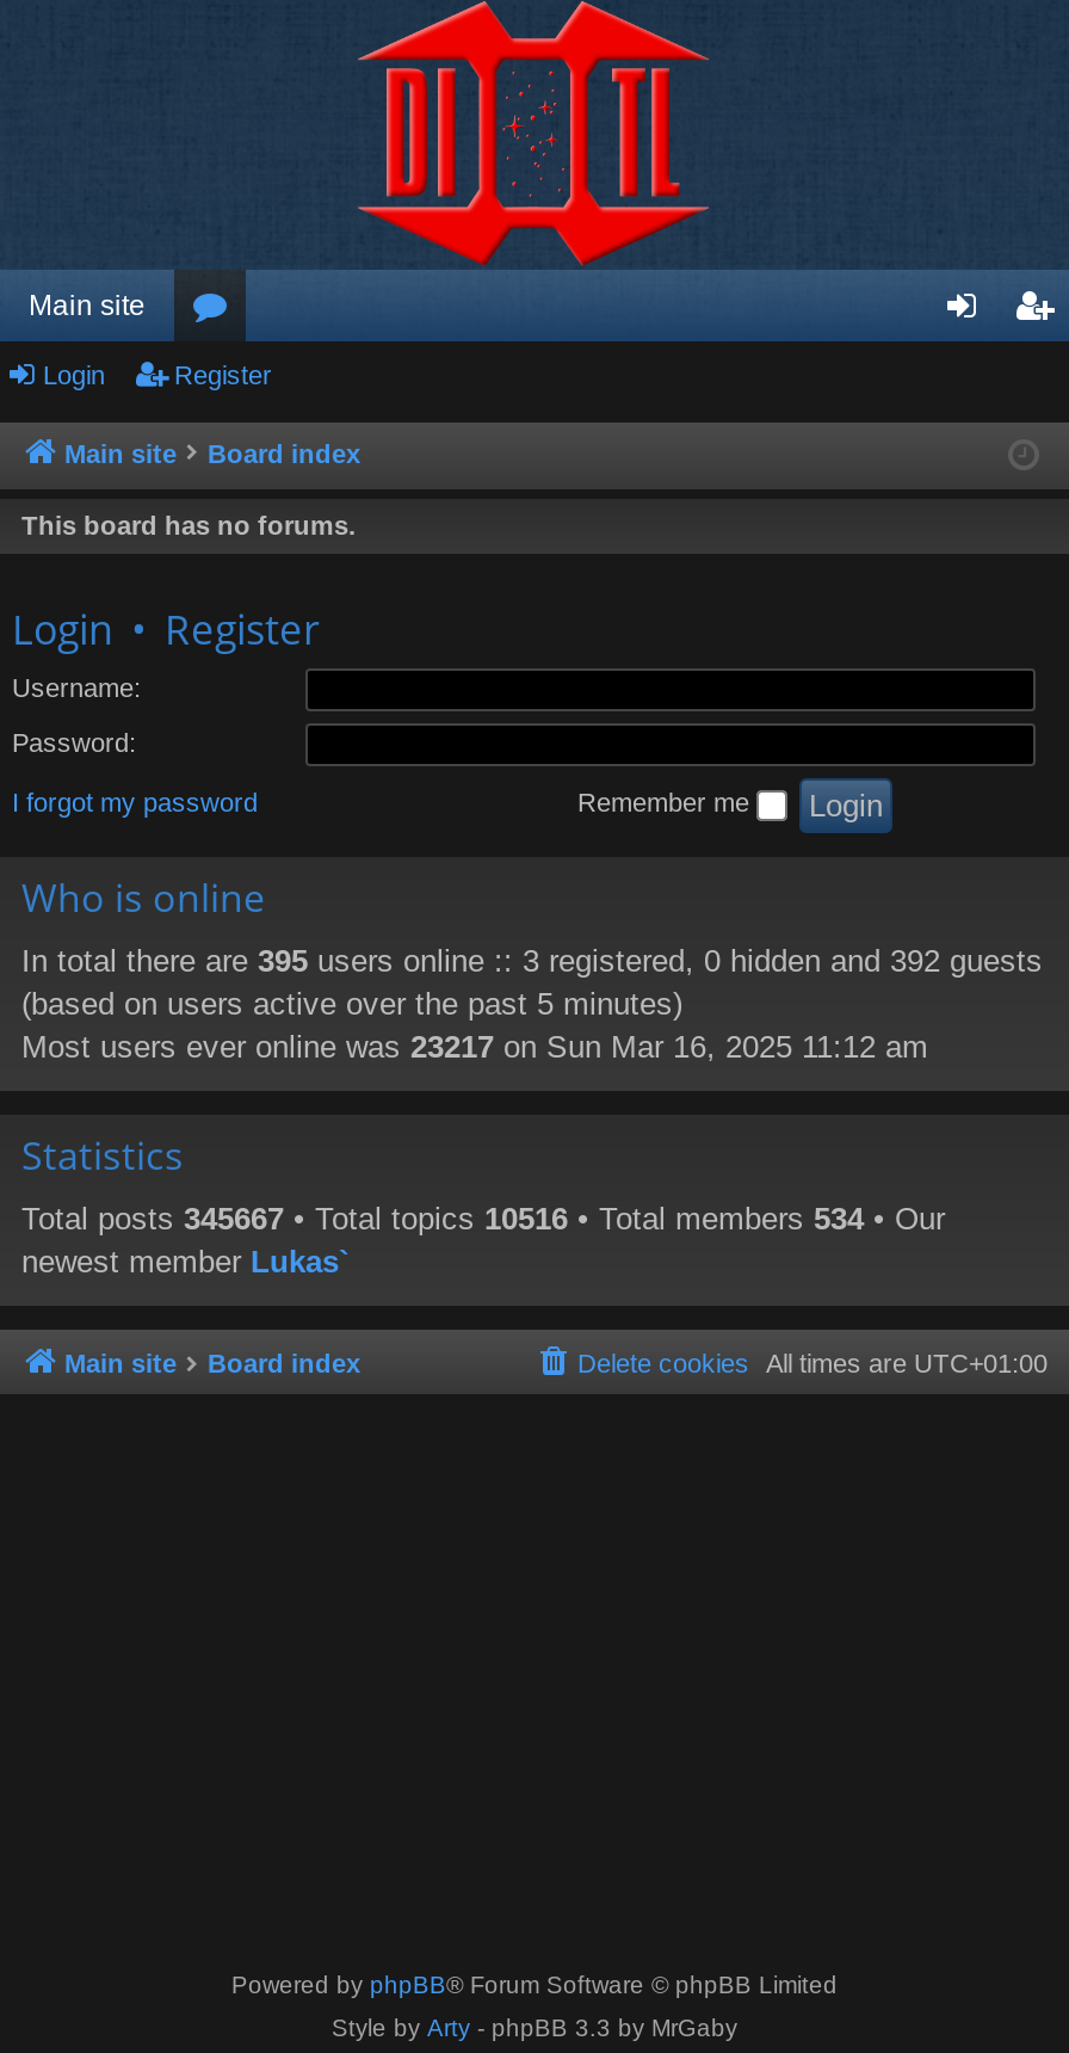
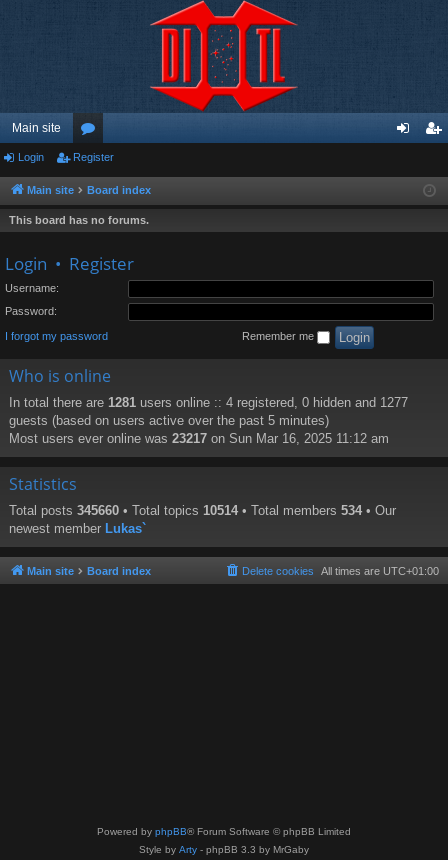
[21,944,1043,1022] In total there are 395 users online :: 3 registered, 0 hidden and 392 guests | (based on users active over the past 5 minutes) -> [9,395,408,428] In total there are 1281 users online :: 4 registered, 0 hidden and 1277 | guests (based on users active over the past 5 minutes)
[21,1201,945,1237] Total posts 345667 • Total topics 10516 • Total members 534 • Our -> [9,503,396,518] Total posts 345660 • Total topics 10514 • Total members 534 • Our

